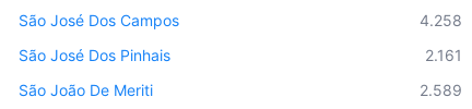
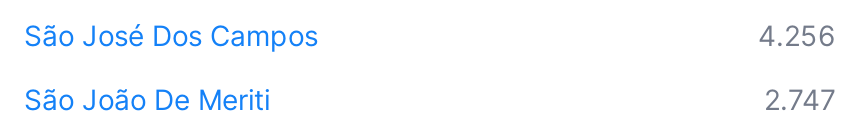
[19,10,462,64] 4.258 | São José Dos Pinhais | 2.161 -> [758,17,836,51] 4.256
[420,80,462,99] 2.589 -> [764,81,836,115] 2.747

